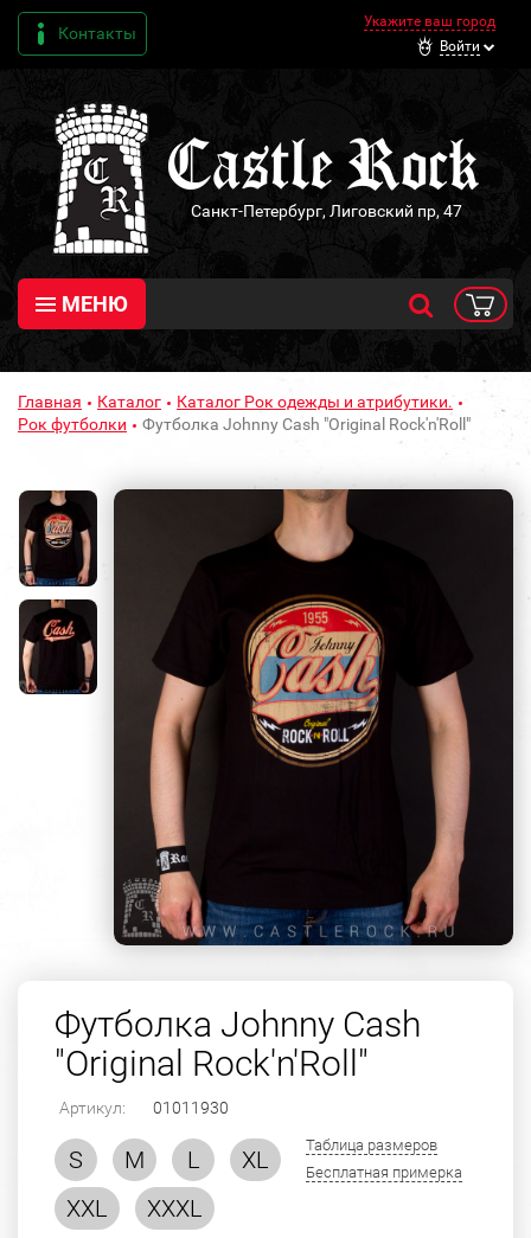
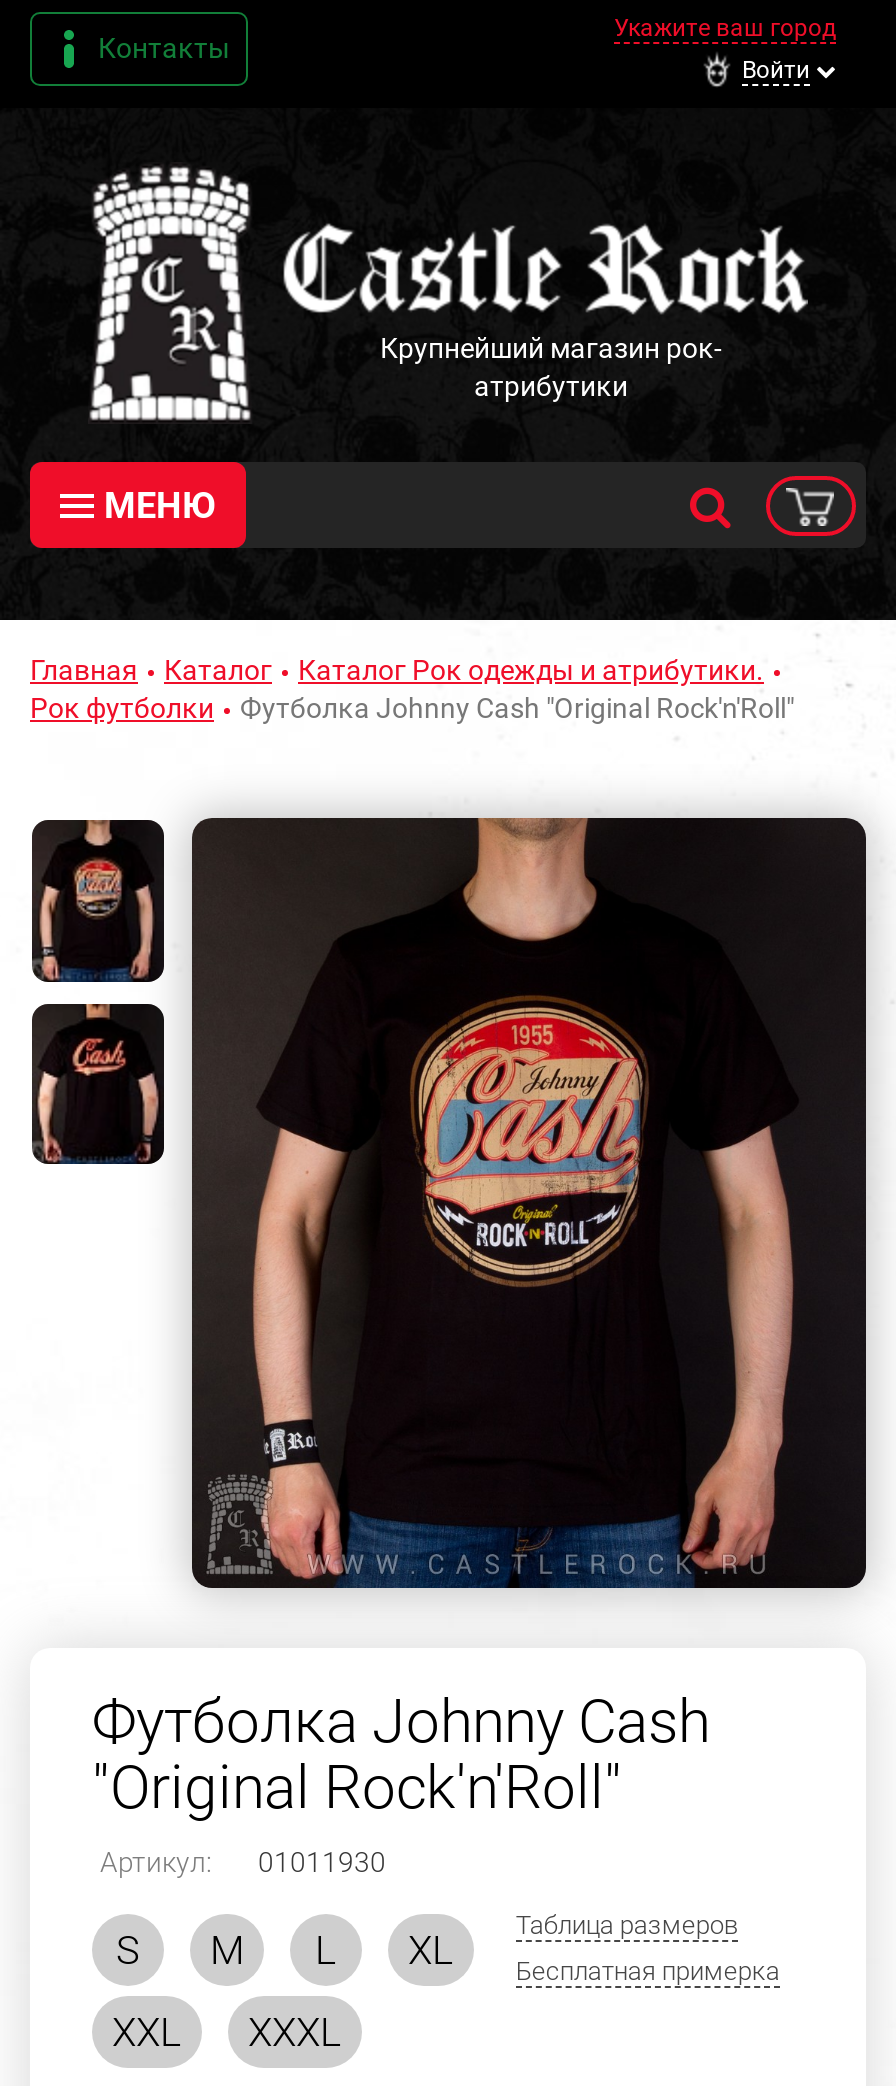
[191,201,462,220] Санкт-Петербург, Лиговский пр, 47 -> [380,332,722,402] Крупнейший магазин рок- | атрибутики

